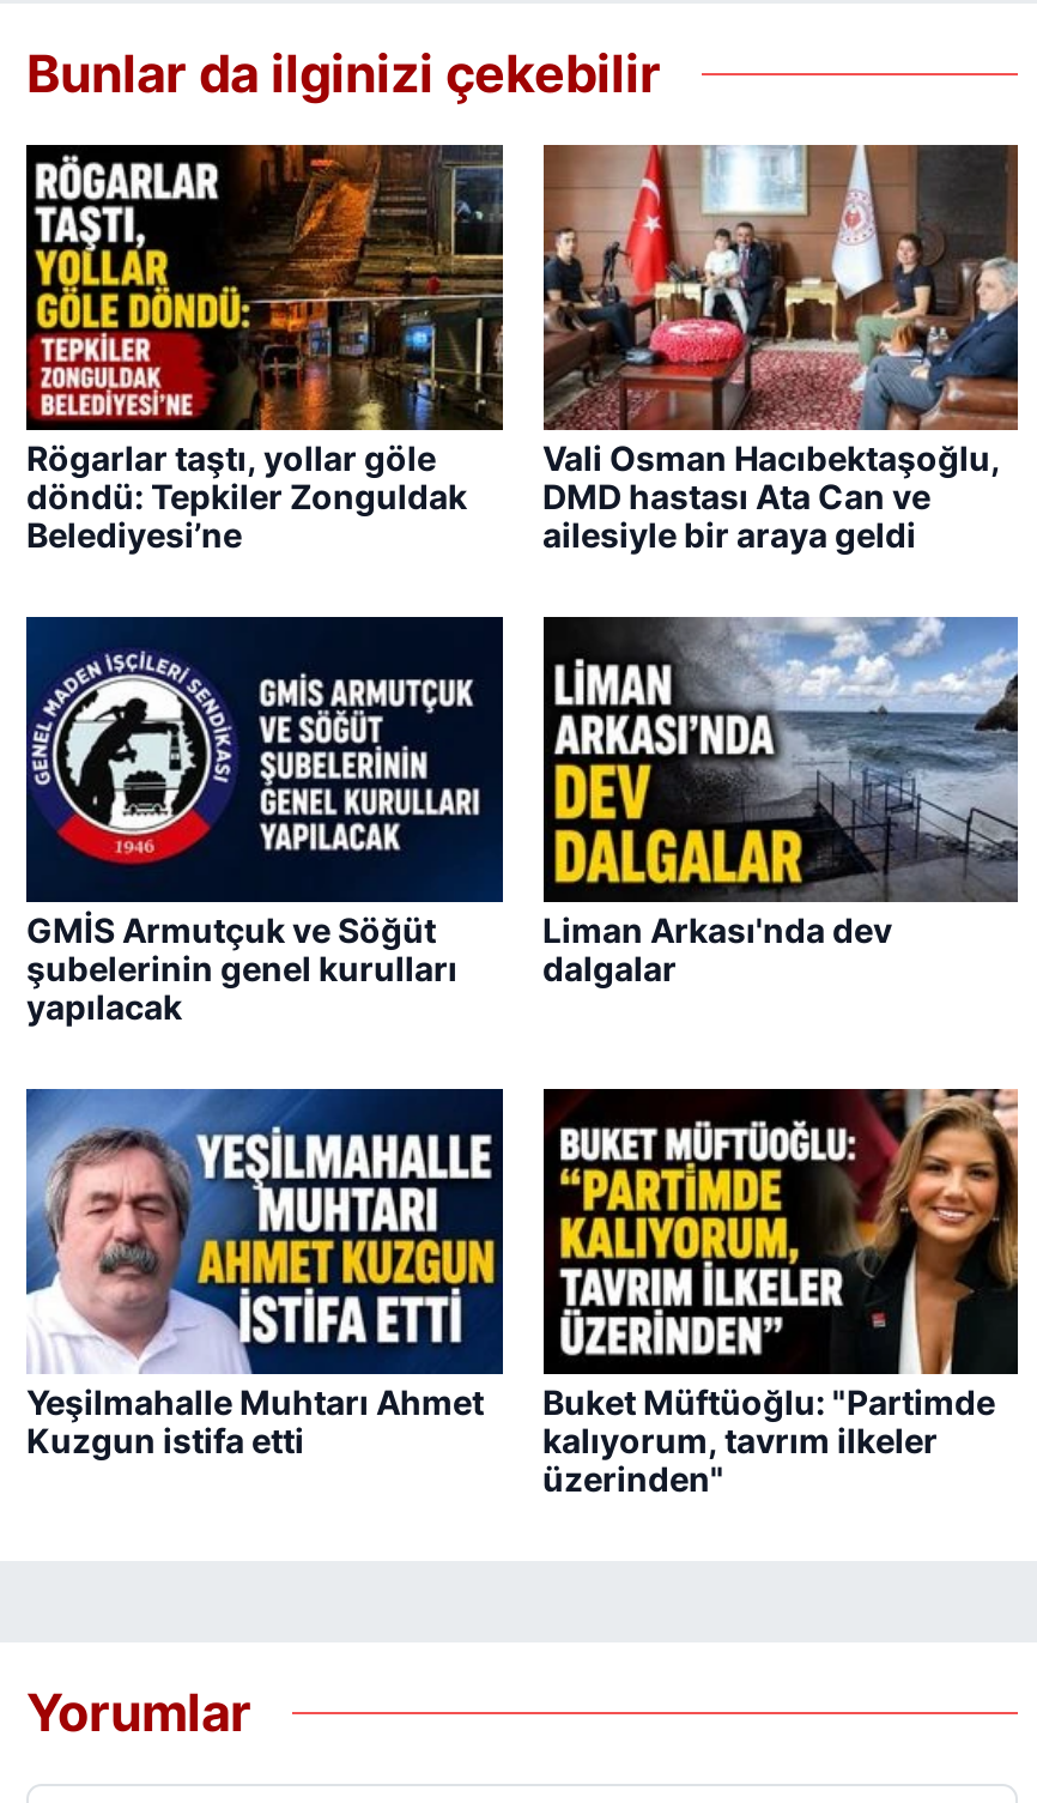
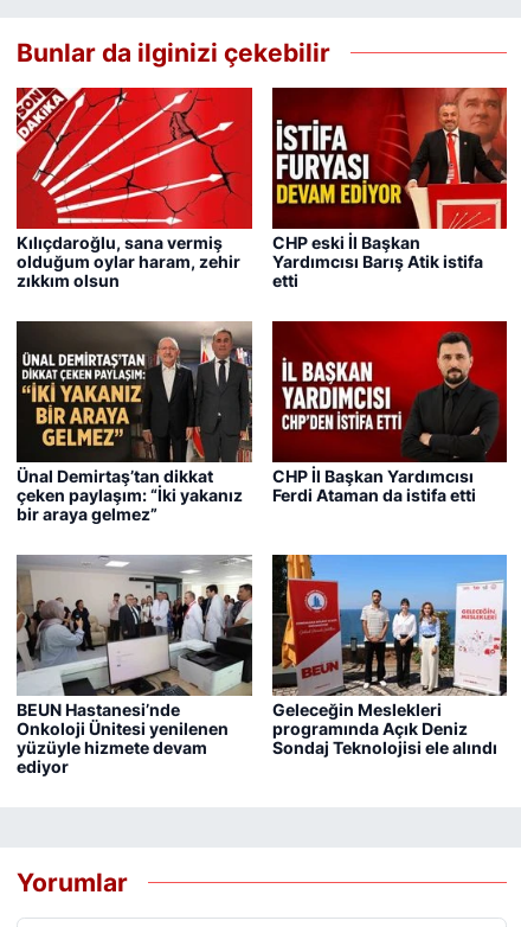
[24,143,505,556] [image] | Rögarlar taştı, yollar göle | döndü: Tepkiler Zonguldak | Belediyesi’ne -> [15,87,253,291] [image] | Kılıçdaroğlu, sana vermiş | olduğum oylar haram, zehir | zıkkım olsun
[541,143,1020,556] [image] | Vali Osman Hacıbektaşoğlu, | DMD hastası Ata Can ve | ailesiyle bir araya geldi -> [272,87,508,291] [image] | CHP eski İl Başkan | Yardımcısı Barış Atik istifa | etti
[26,615,505,1027] [image] | GMİS Armutçuk ve Söğüt | şubelerinin genel kurulları | yapılacak -> [17,320,253,524] [image] | Ünal Demirtaş’tan dikkat | çeken paylaşım: “İki yakanız | bir araya gelmez”
[542,615,1020,989] [image] | Liman Arkası'nda dev | dalgalar -> [272,320,508,505] [image] | CHP İl Başkan Yardımcısı | Ferdi Ataman da istifa etti
[24,1089,505,1461] [image] | Yeşilmahalle Muhtarı Ahmet | Kuzgun istifa etti -> [15,555,253,777] [image] | BEUN Hastanesi’nde | Onkoloji Ünitesi yenilenen | yüzüyle hizmete devam | ediyor
[542,1087,1020,1499] [image] | Buket Müftüoğlu: "Partimde | kalıyorum, tavrım ilkeler | üzerinden" -> [271,554,508,758] [image] | Geleceğin Meslekleri | programında Açık Deniz | Sondaj Teknolojisi ele alındı

